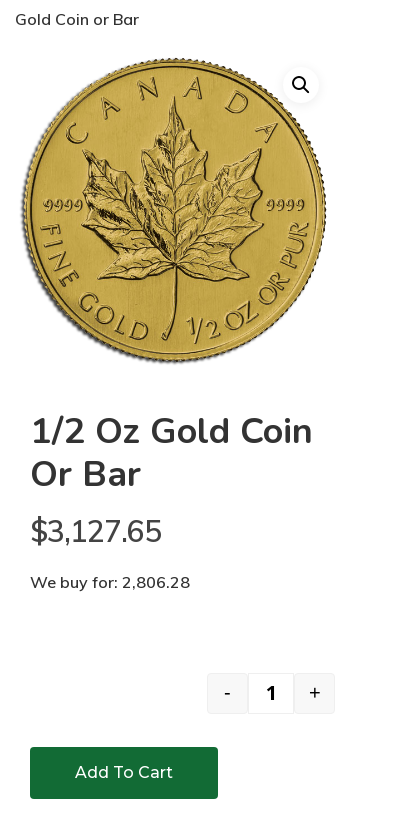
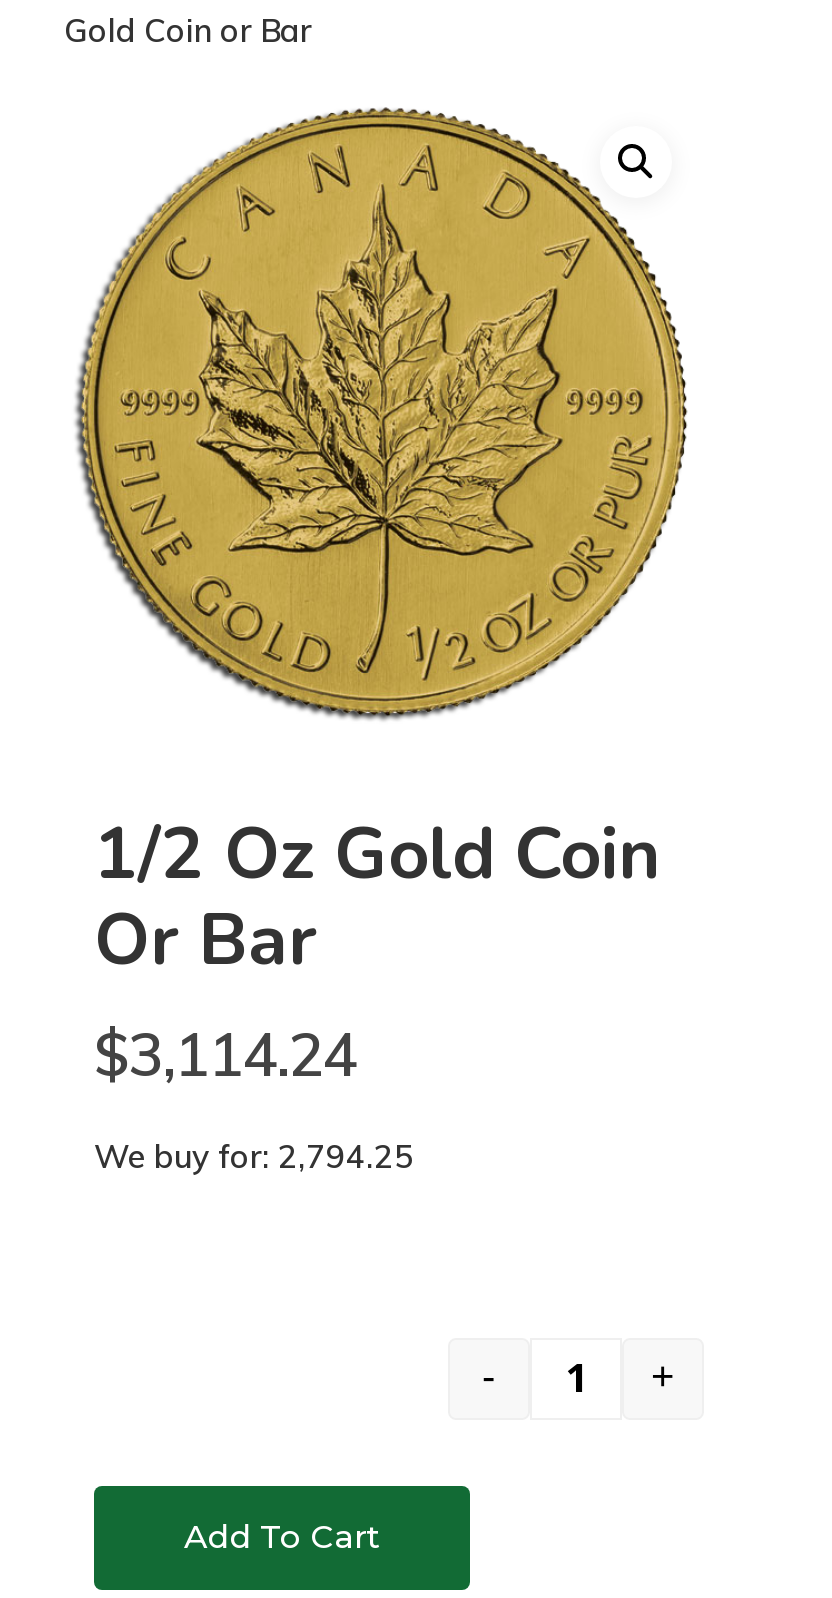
[30,512,161,550] $3,127.65 -> [94,1016,356,1092] $3,114.24
[30,572,190,592] We buy for: 2,806.28 -> [94,1136,414,1176] We buy for: 2,794.25

